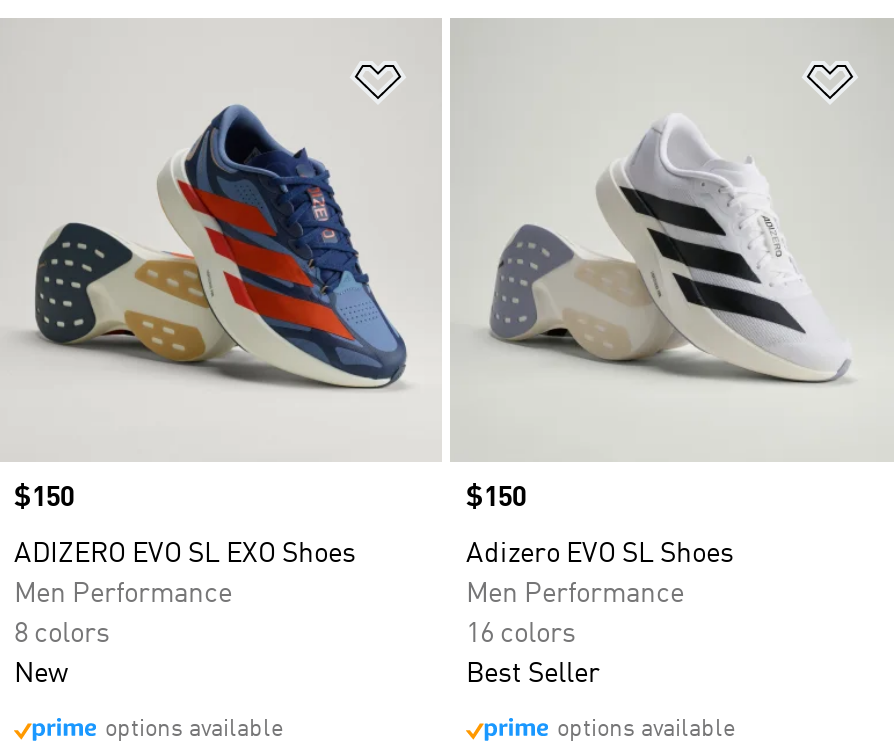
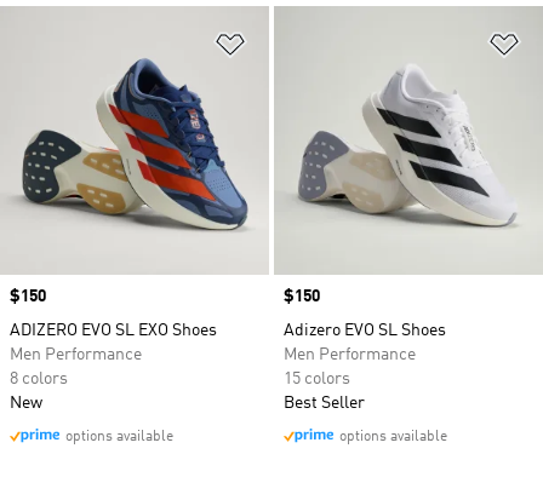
[466,620,576,648] 16 colors -> [284,370,350,387] 15 colors

